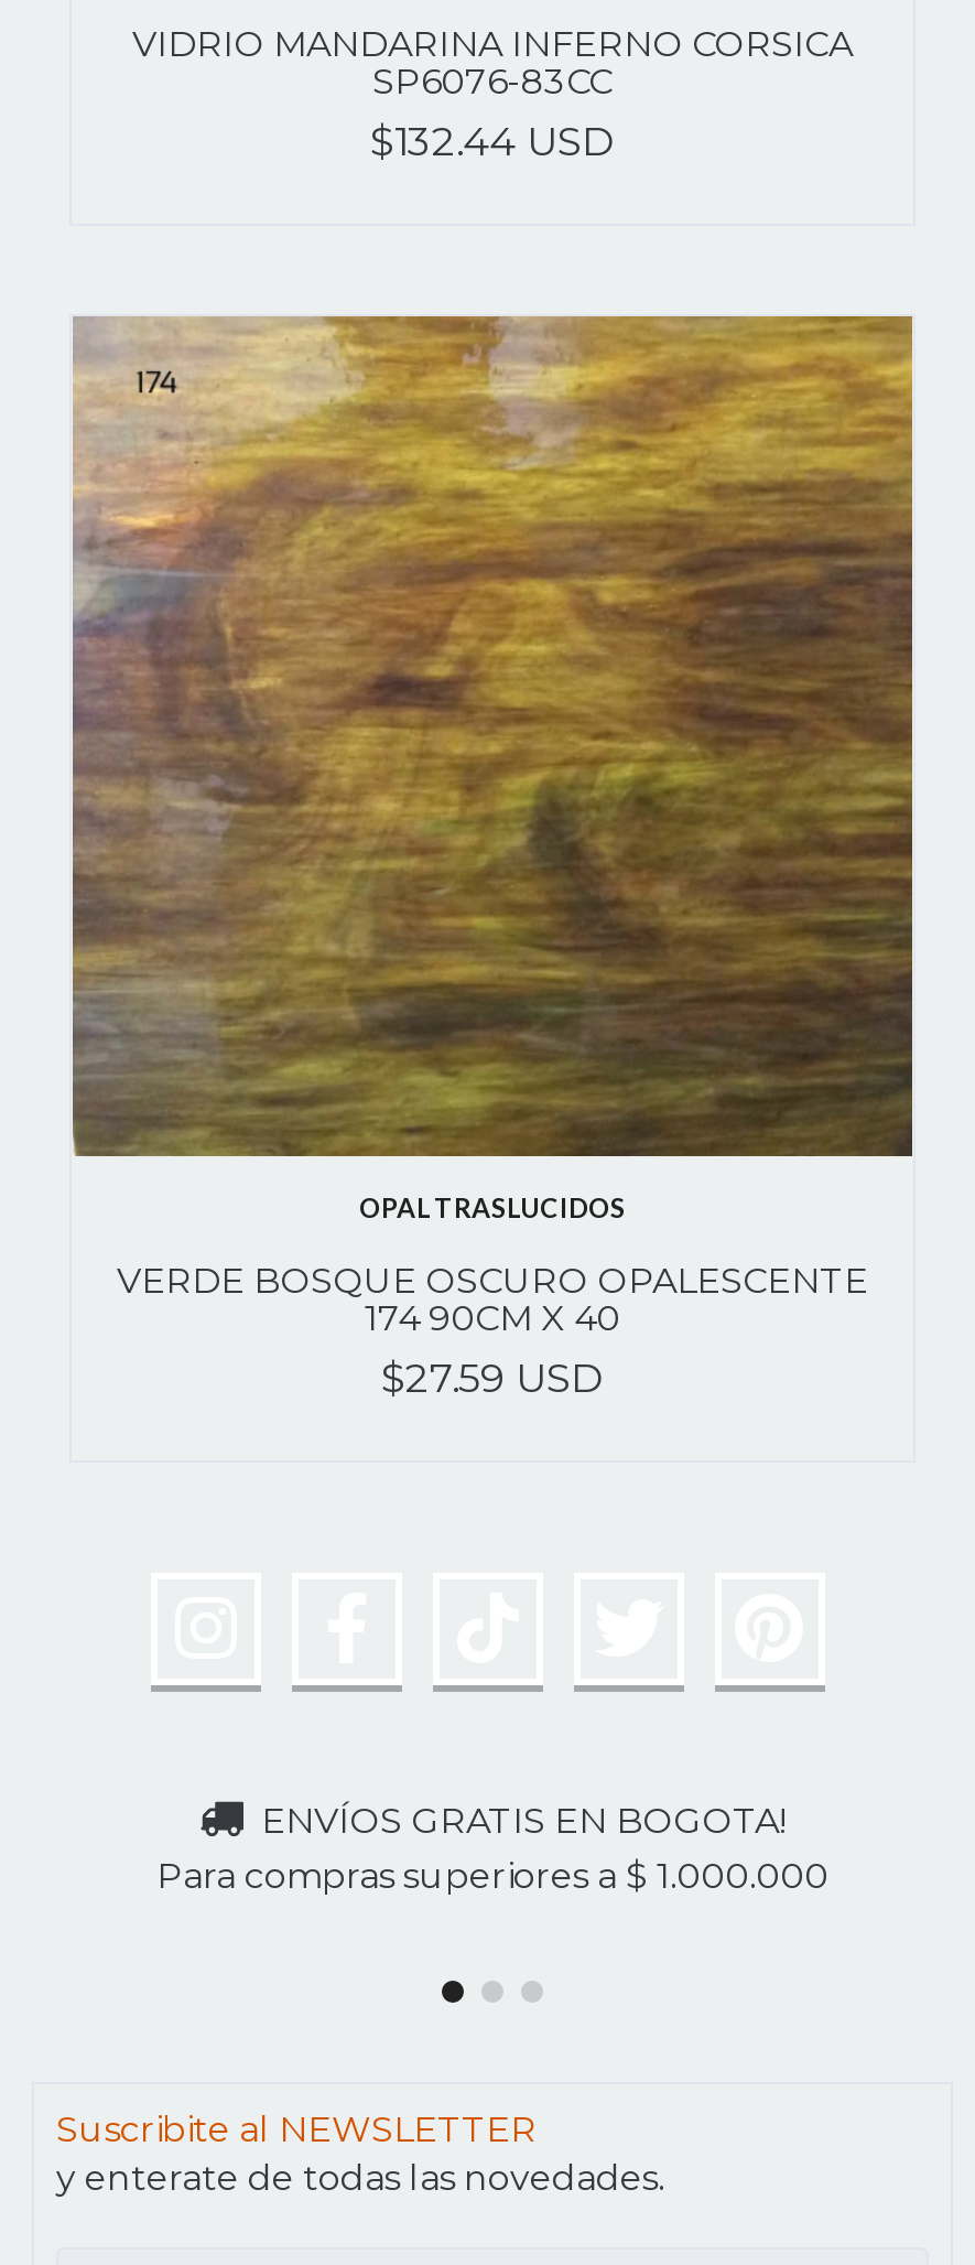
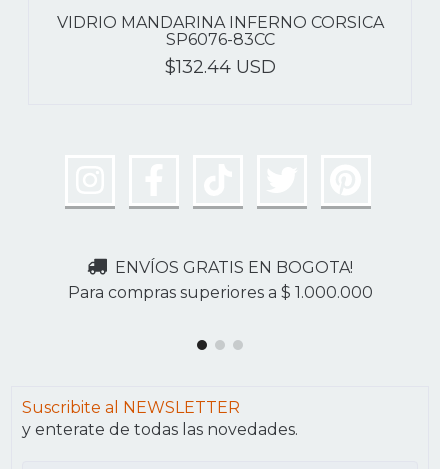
[69,314,916,1404] [image] | OPAL TRASLUCIDOS | VERDE BOSQUE OSCURO OPALESCENTE | 174 90CM X 40 | $27.59 USD -> none

